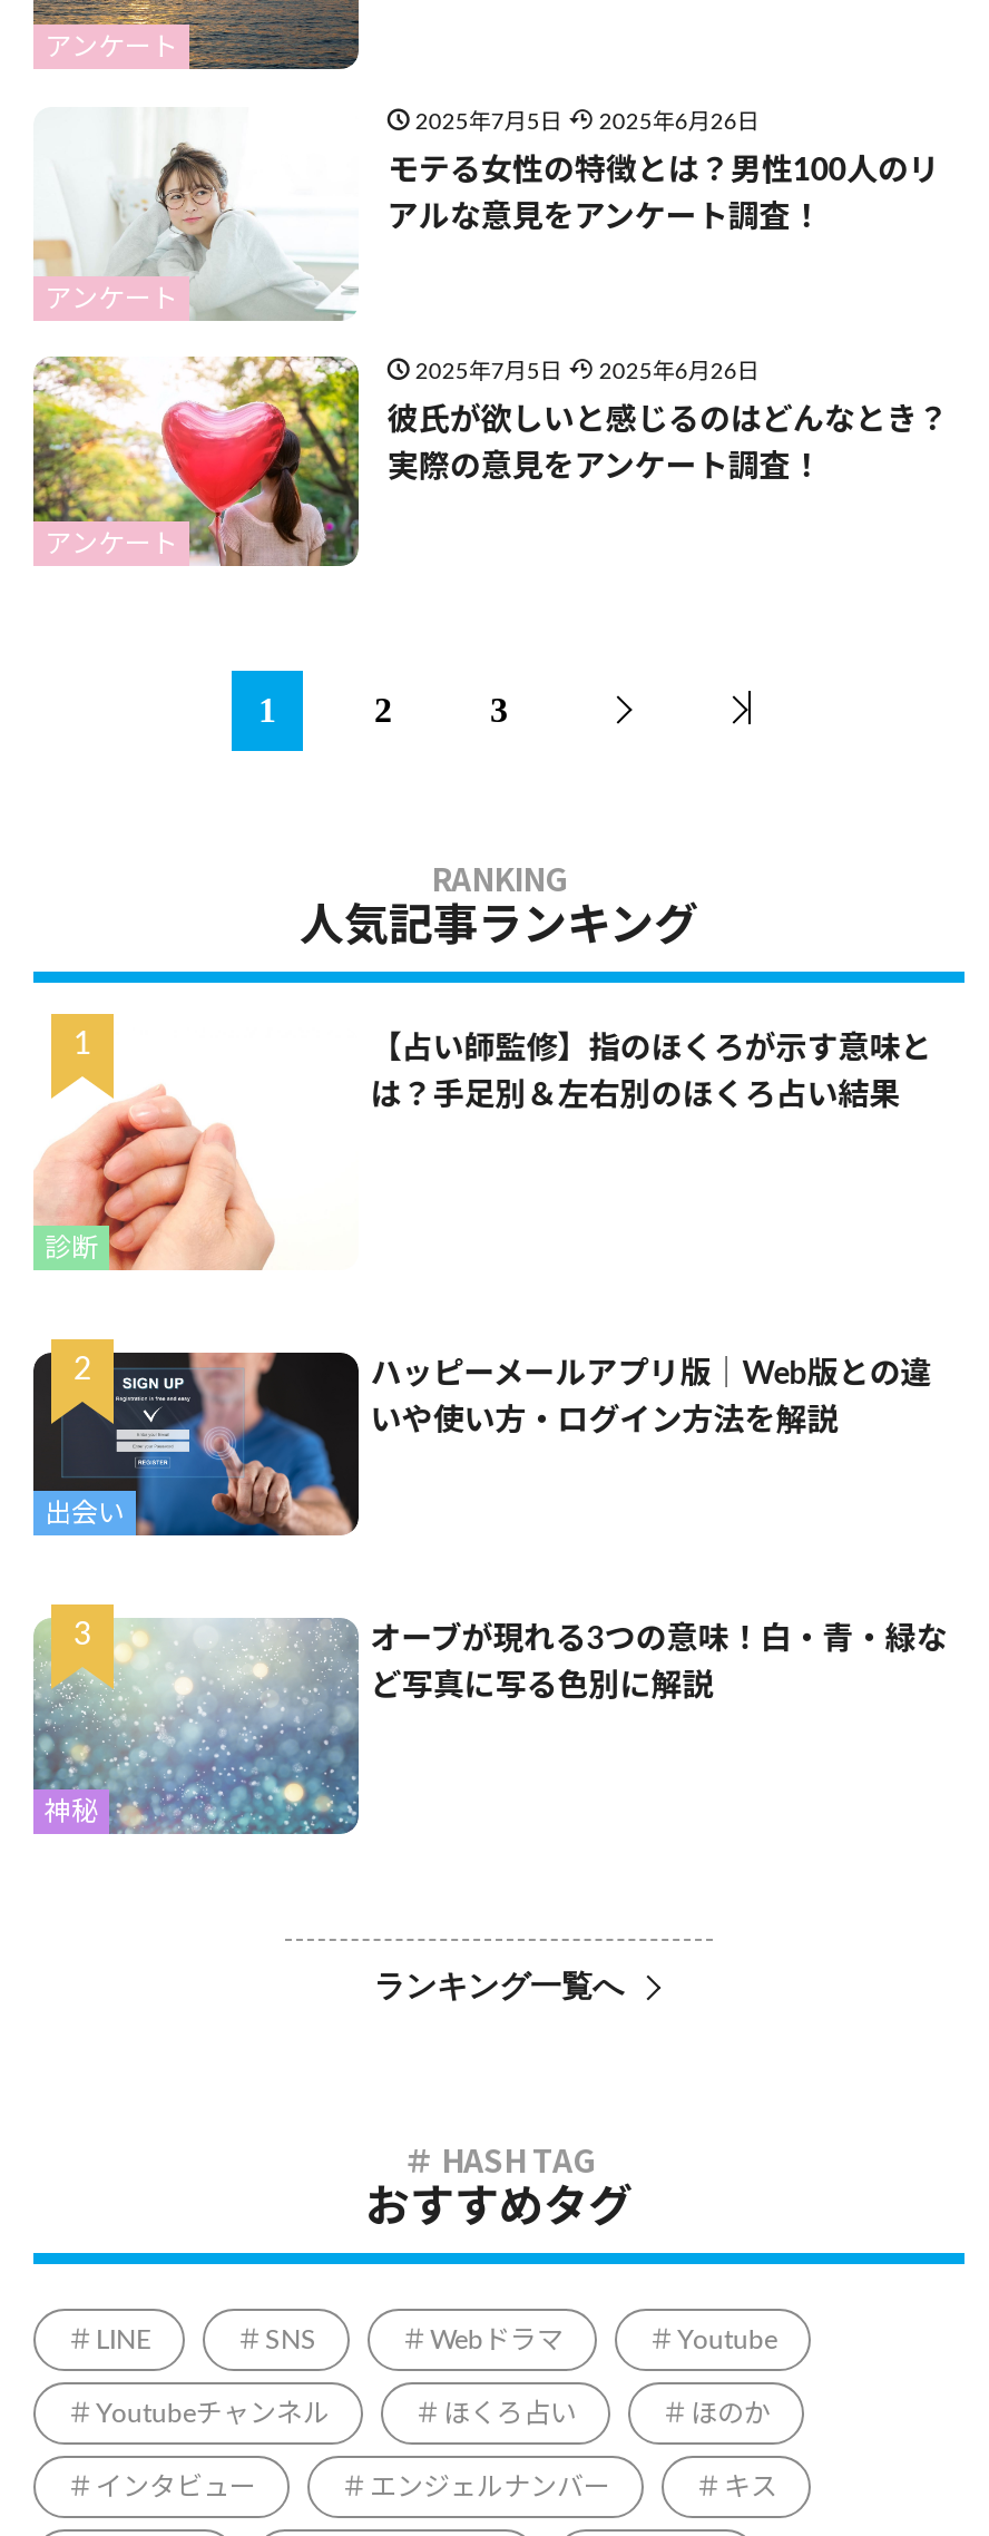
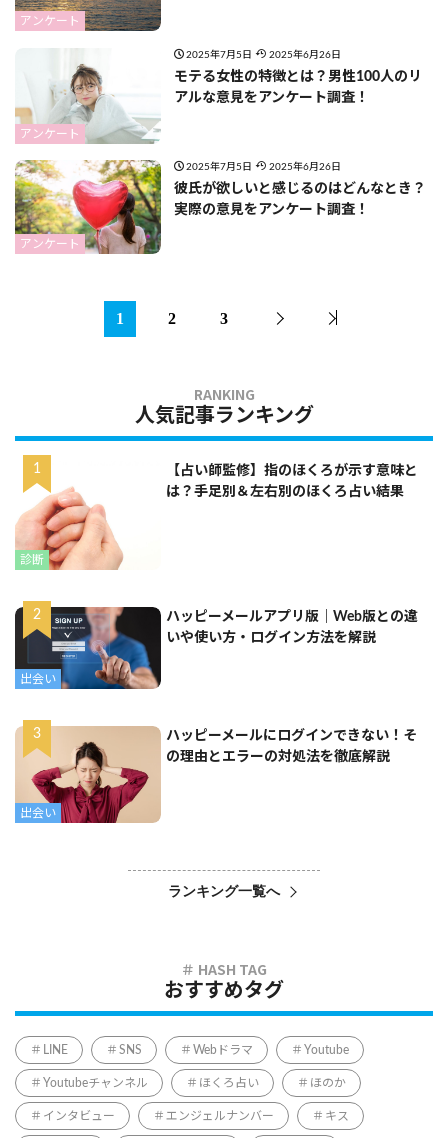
[31,1618,361,1836] [image] | 神秘 -> [15,726,161,824] [image] | 出会い
[370,1624,947,1655] オーブが現れる3つの意味！白・青・緑な -> [166,729,417,743] ハッピーメールにログインできない！そ
[370,1671,713,1702] ど写真に写る色別に解説 -> [166,750,390,764] の理由とエラーの対処法を徹底解説

